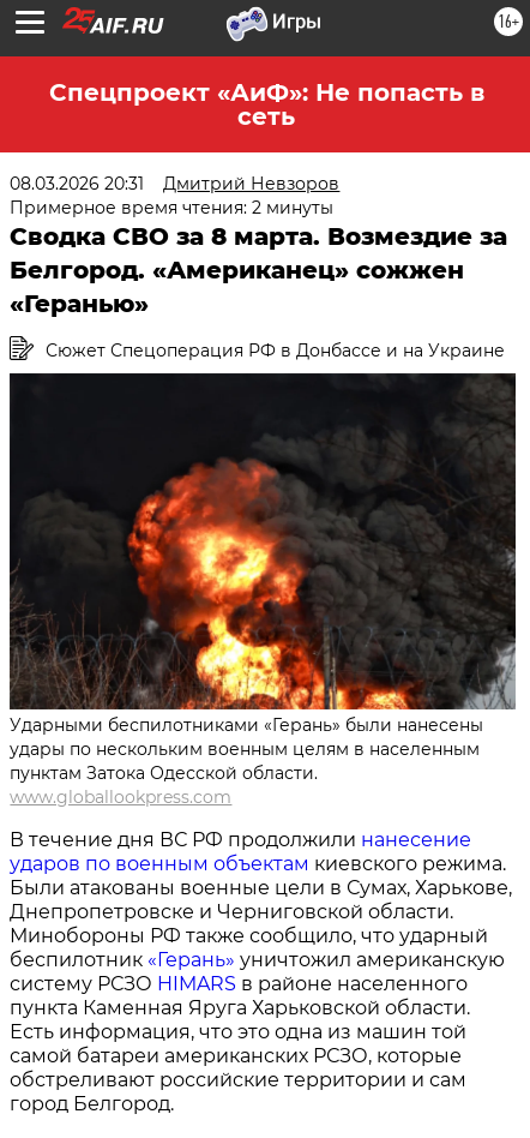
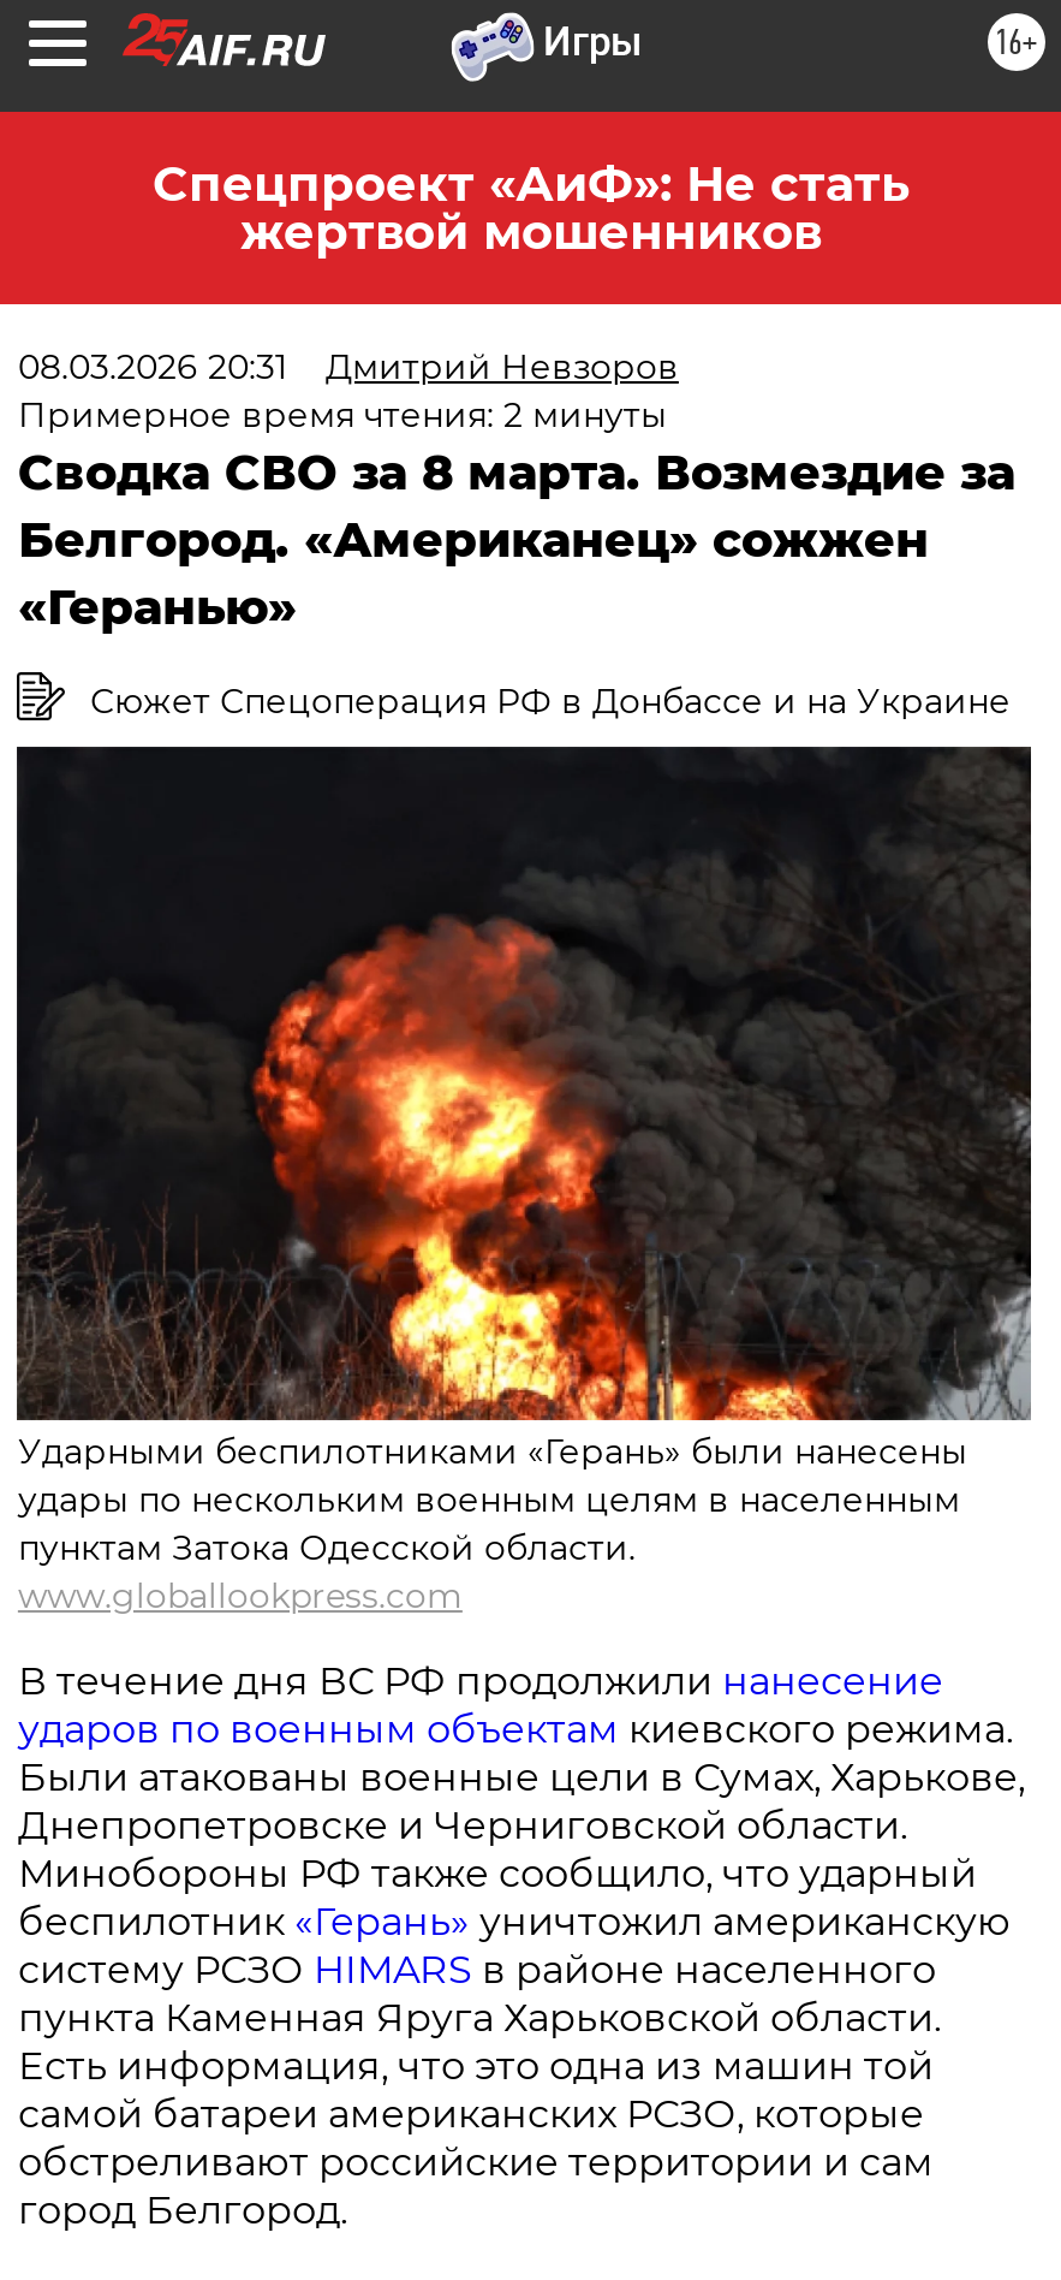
[49,78,484,131] Спецпроект «АиФ»: Не попасть в | сеть -> [153,155,910,261] Спецпроект «АиФ»: Не стать | жертвой мошенников

